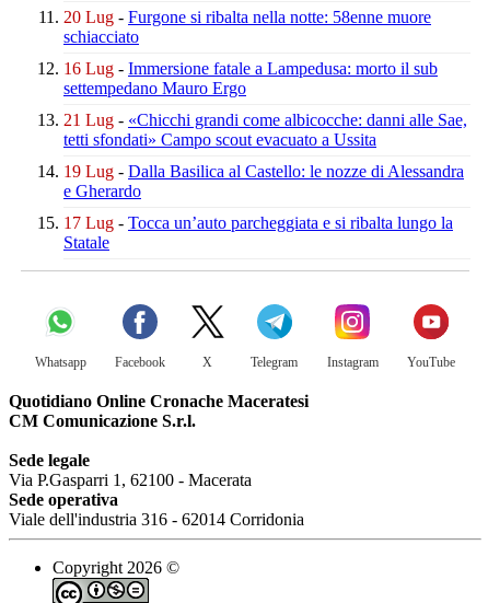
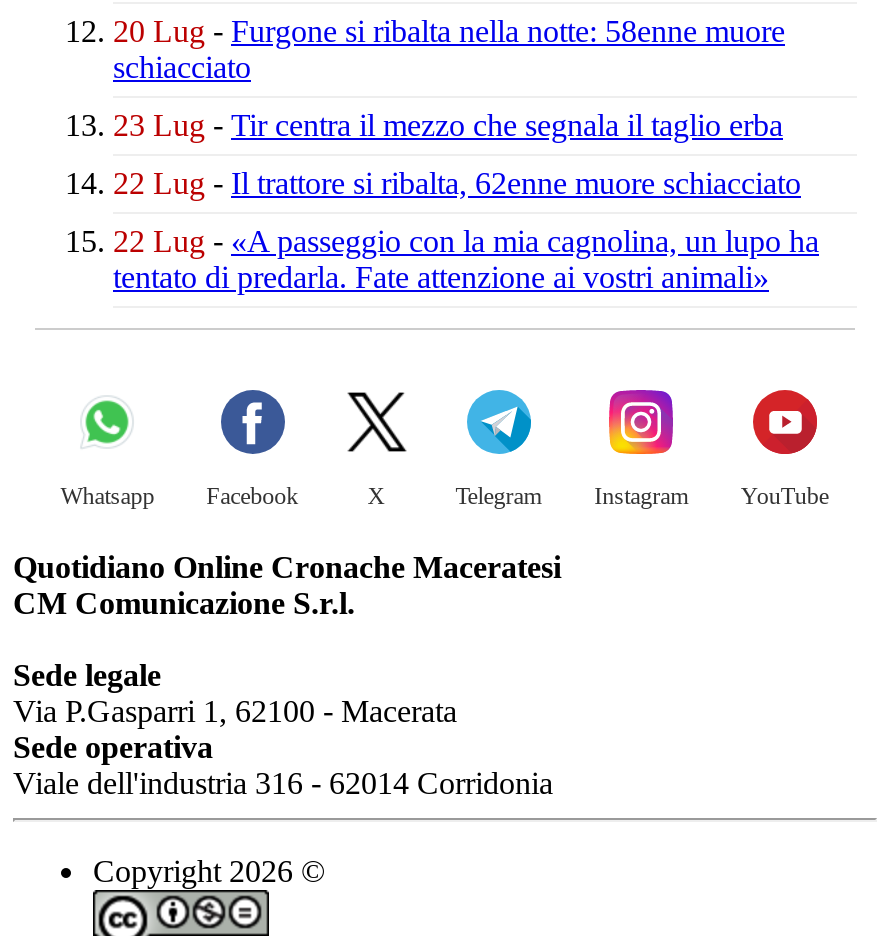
[63,59,467,252] 16 Lug - Immersione fatale a Lampedusa: morto il sub | settempedano Mauro Ergo | 21 Lug - «Chicchi grandi come albicocche: danni alle Sae, | tetti sfondati» Campo scout evacuato a Ussita | 19 Lug - Dalla Basilica al Castello: le nozze di Alessandra | e Gherardo | 17 Lug - Tocca un’auto parcheggiata e si ribalta lungo la | Statale -> [113,108,819,294] 23 Lug - Tir centra il mezzo che segnala il taglio erba | 22 Lug - Il trattore si ribalta, 62enne muore schiacciato | 22 Lug - «A passeggio con la mia cagnolina, un lupo ha | tentato di predarla.Fate attenzione ai vostri animali»

